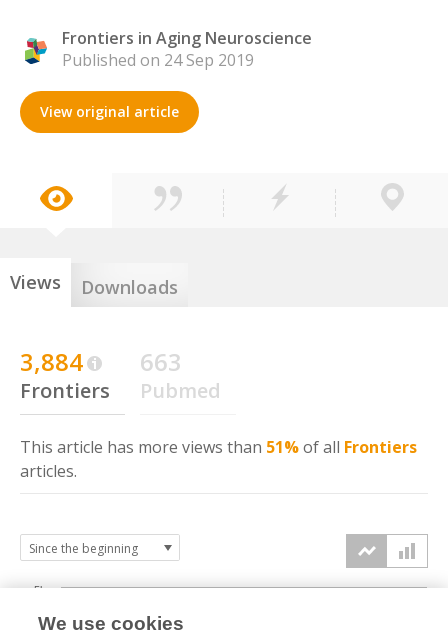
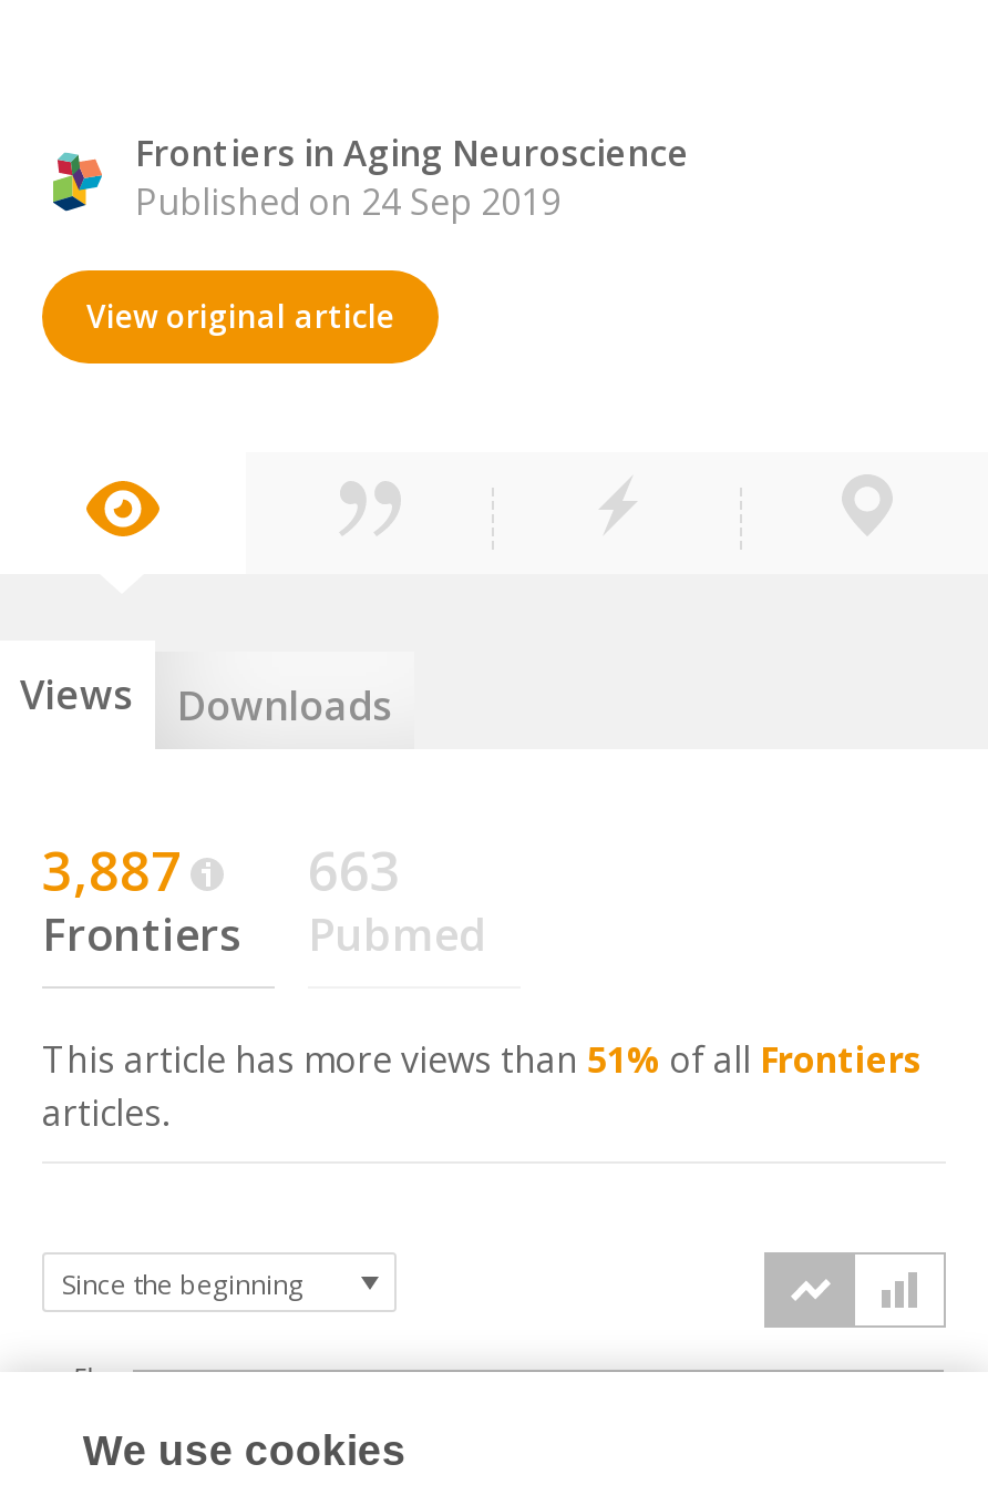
[20,345,83,378] 3,884 -> [42,833,182,907] 3,887

